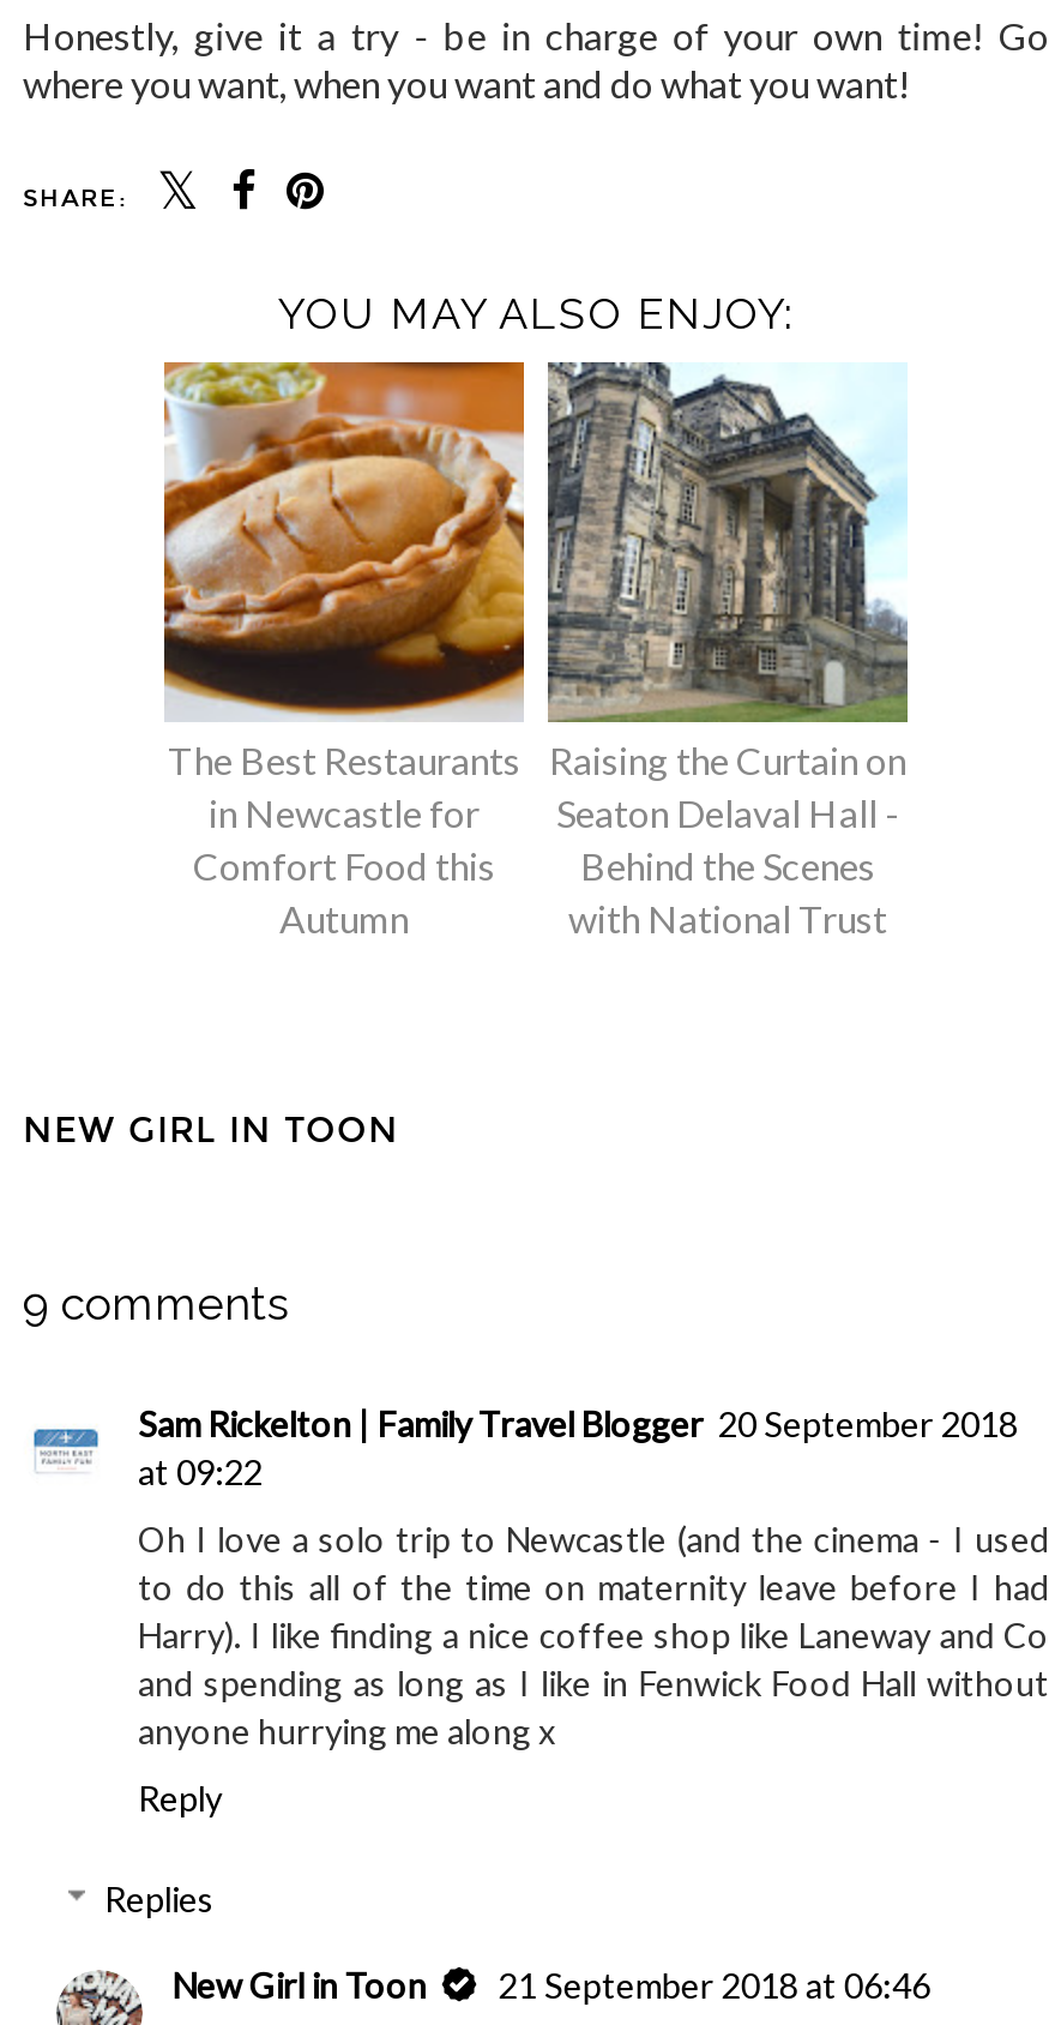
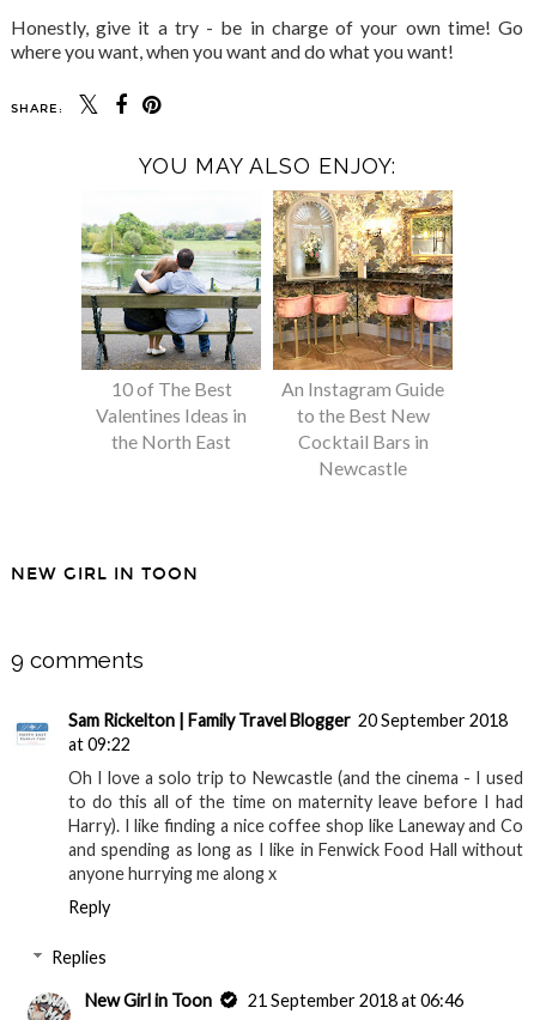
[162,360,526,942] [image] | The Best Restaurants | in Newcastle for | Comfort Food this | Autumn -> [80,190,262,453] [image] | 10 of The Best | Valentines Ideas in | the North East
[545,360,908,942] [image] | Raising the Curtain on | Seaton Delaval Hall - | Behind the Scenes | with National Trust -> [272,189,454,479] [image] | An Instagram Guide | to the Best New | Cocktail Bars in | Newcastle

